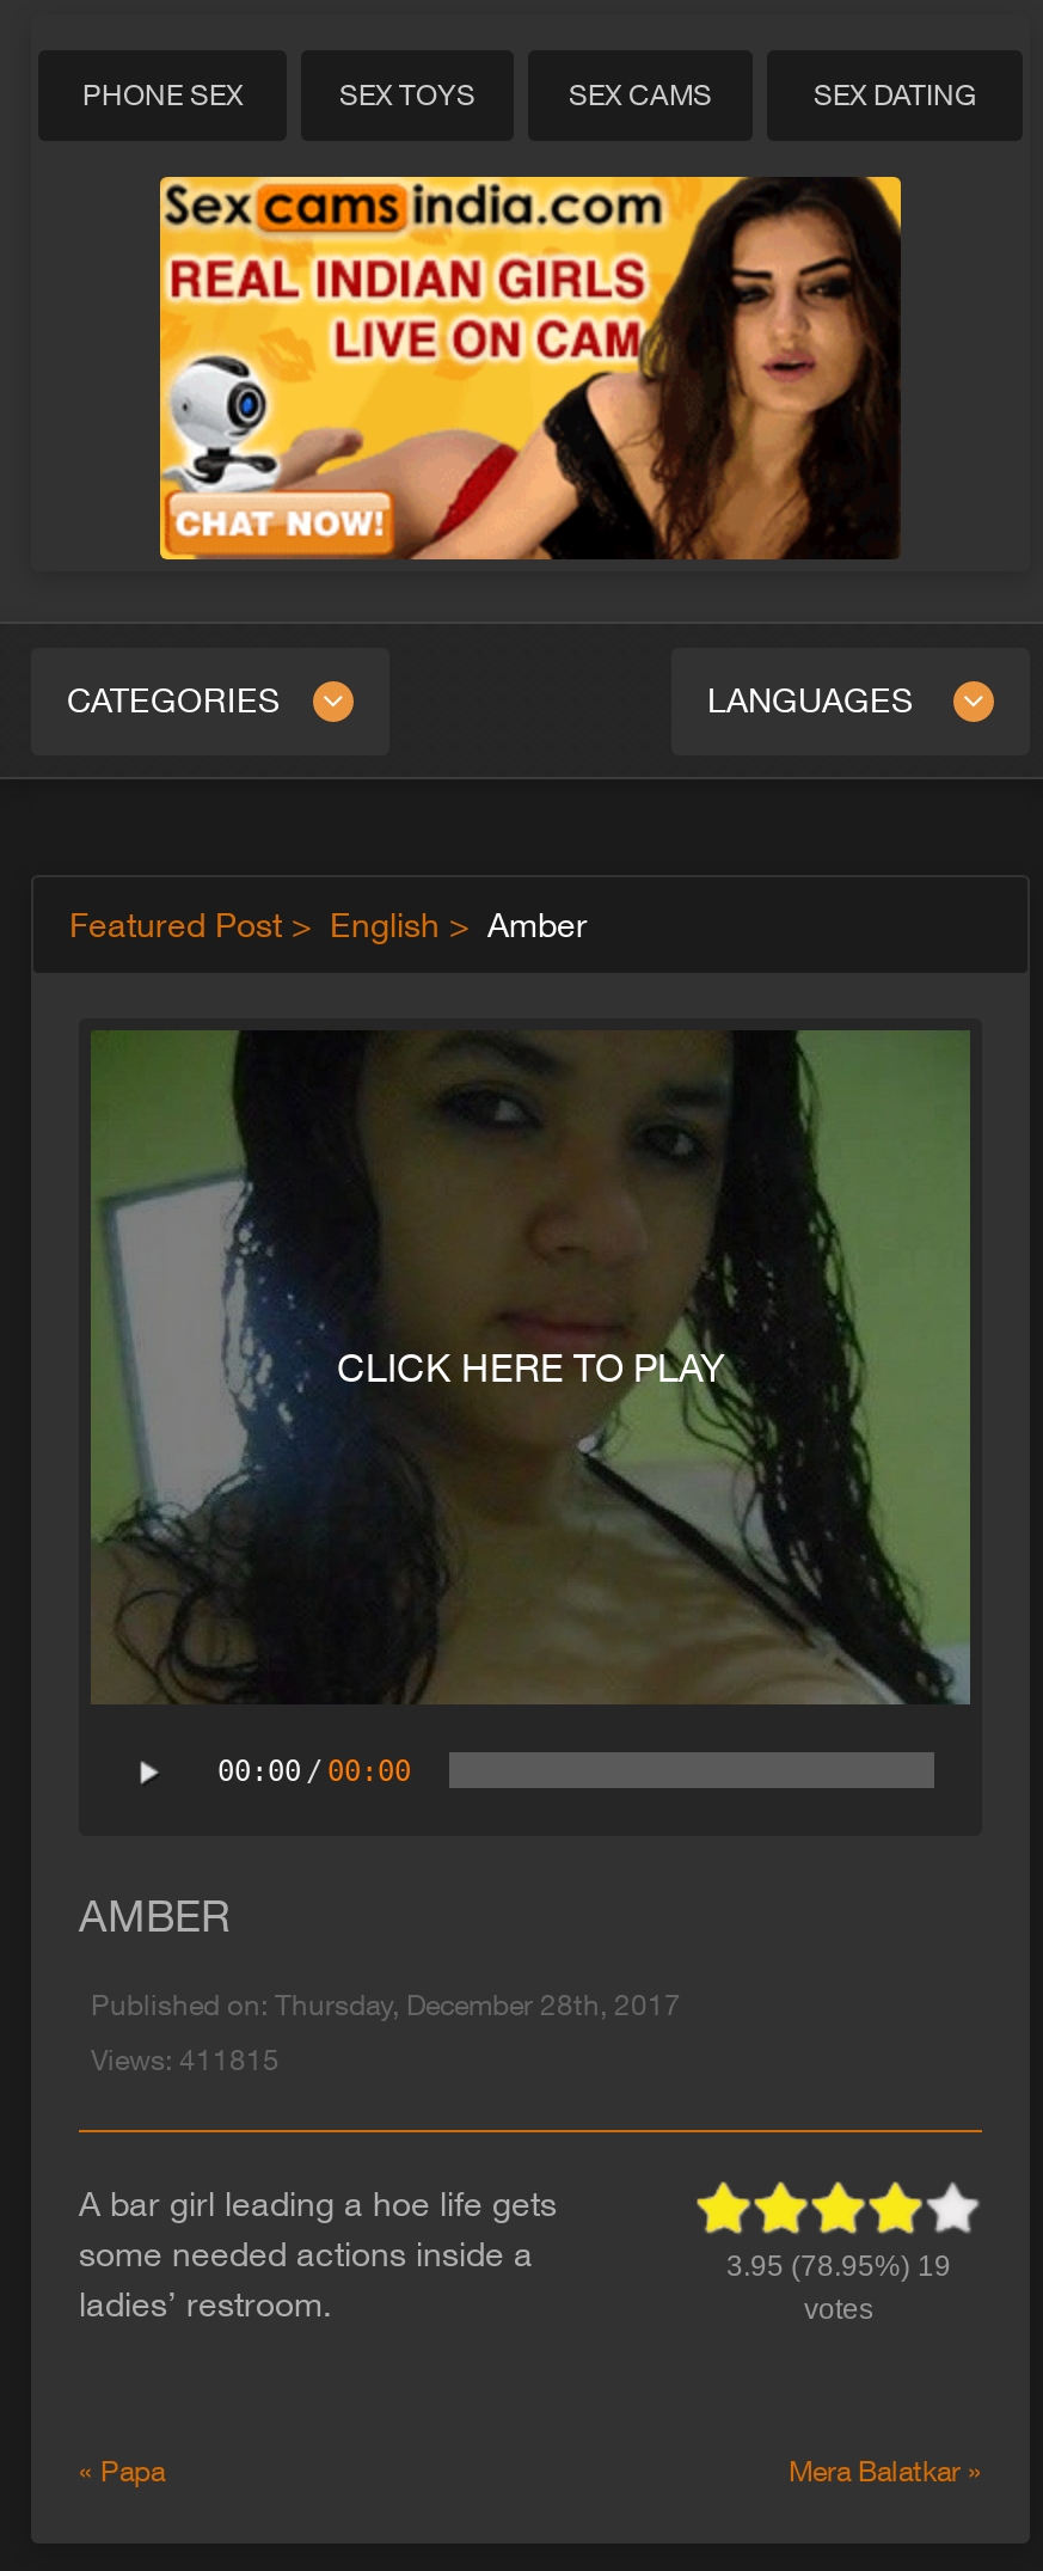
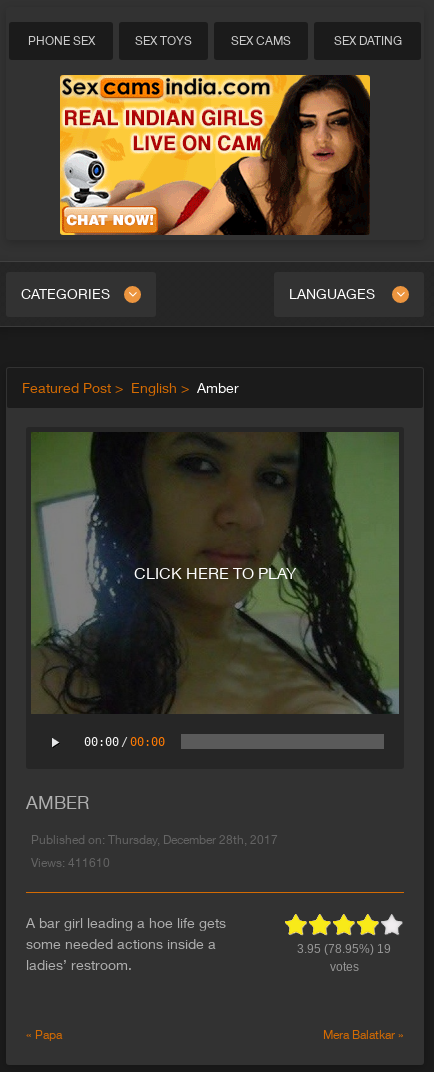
[91,2045,280,2078] Views: 411815 -> [31,856,110,870] Views: 411610

